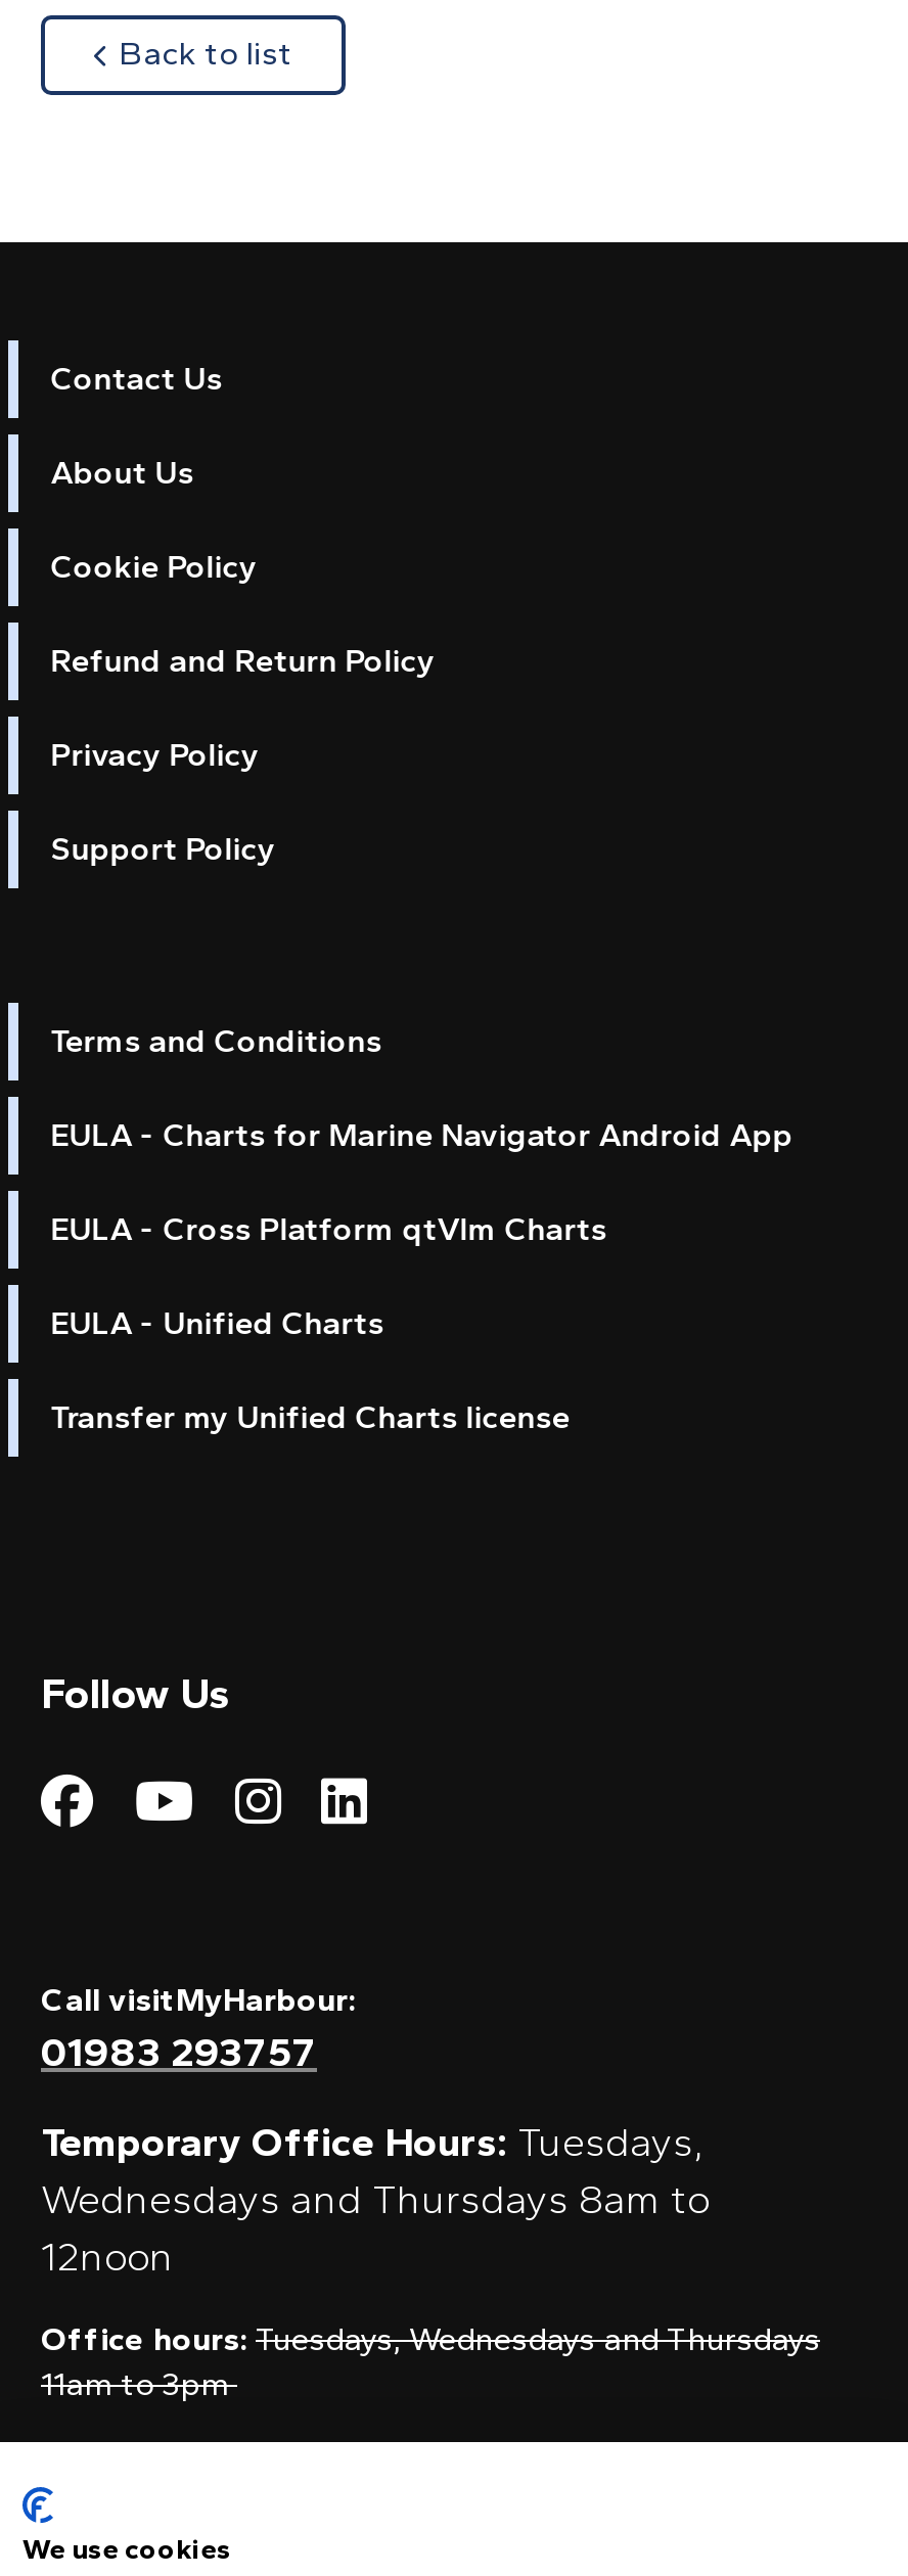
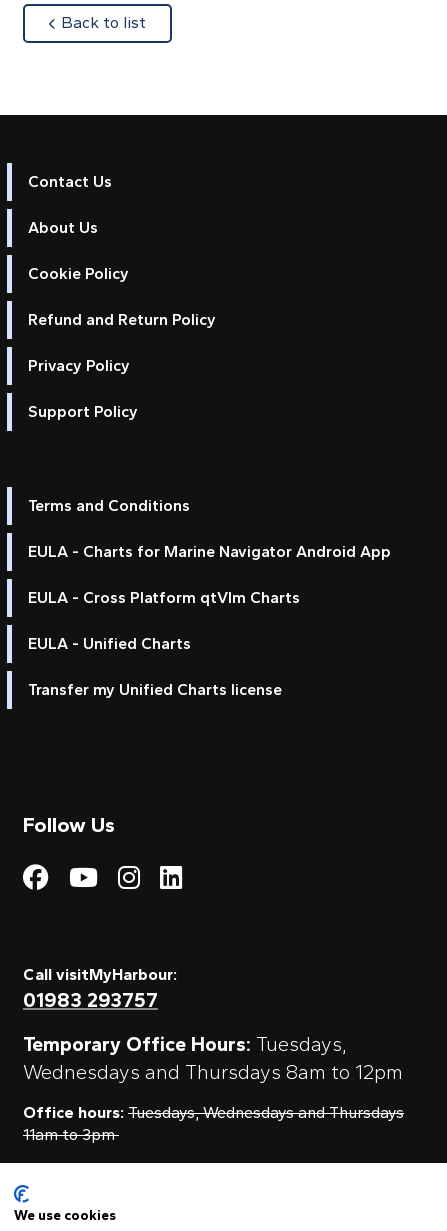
[41,2174,710,2280] Wednesdays and Thursdays 8am to | 12noon -> [23,1060,408,1084] Wednesdays and Thursdays 8am to 12pm

